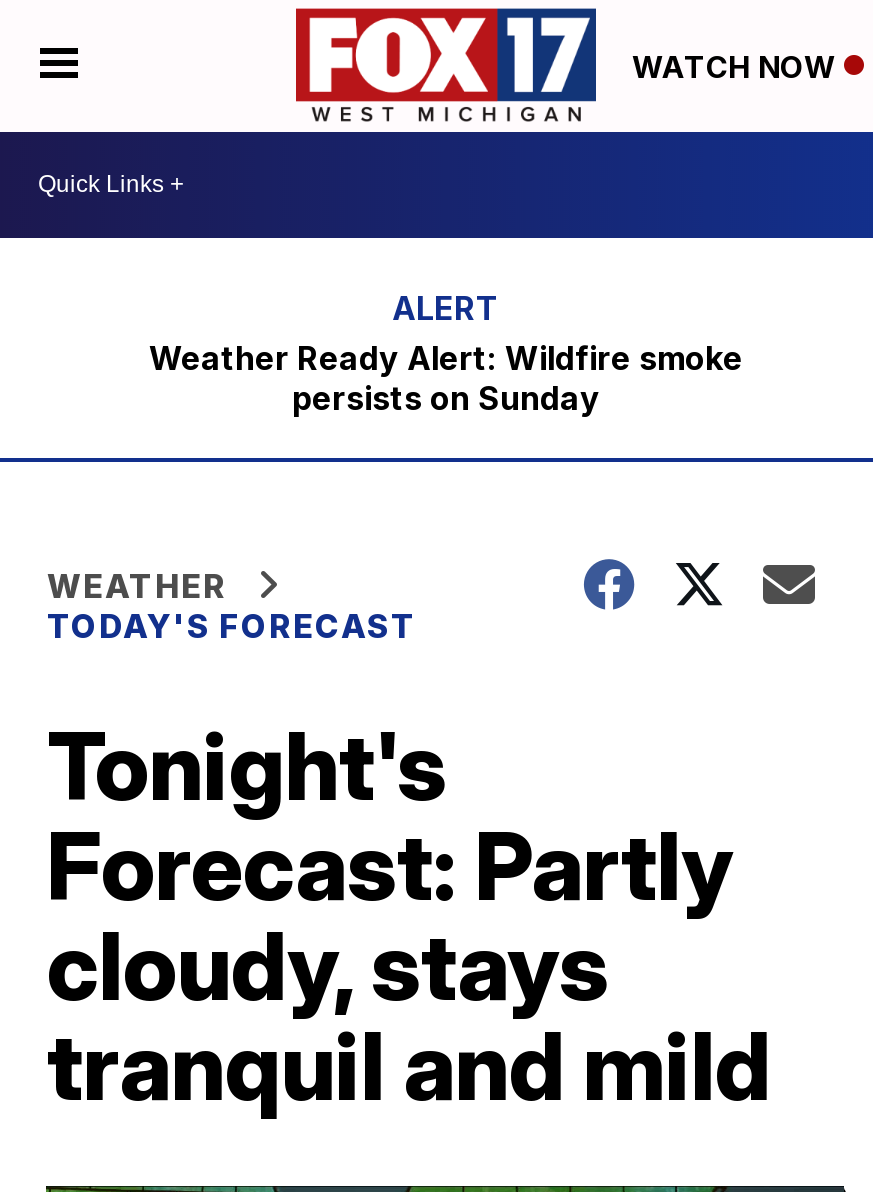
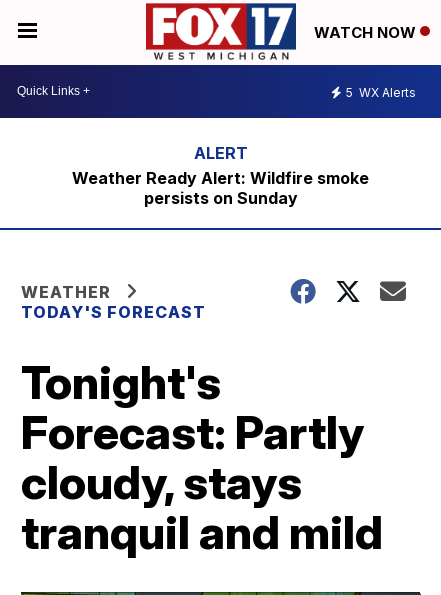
none -> [346,85,416,100] 5 WX Alerts

